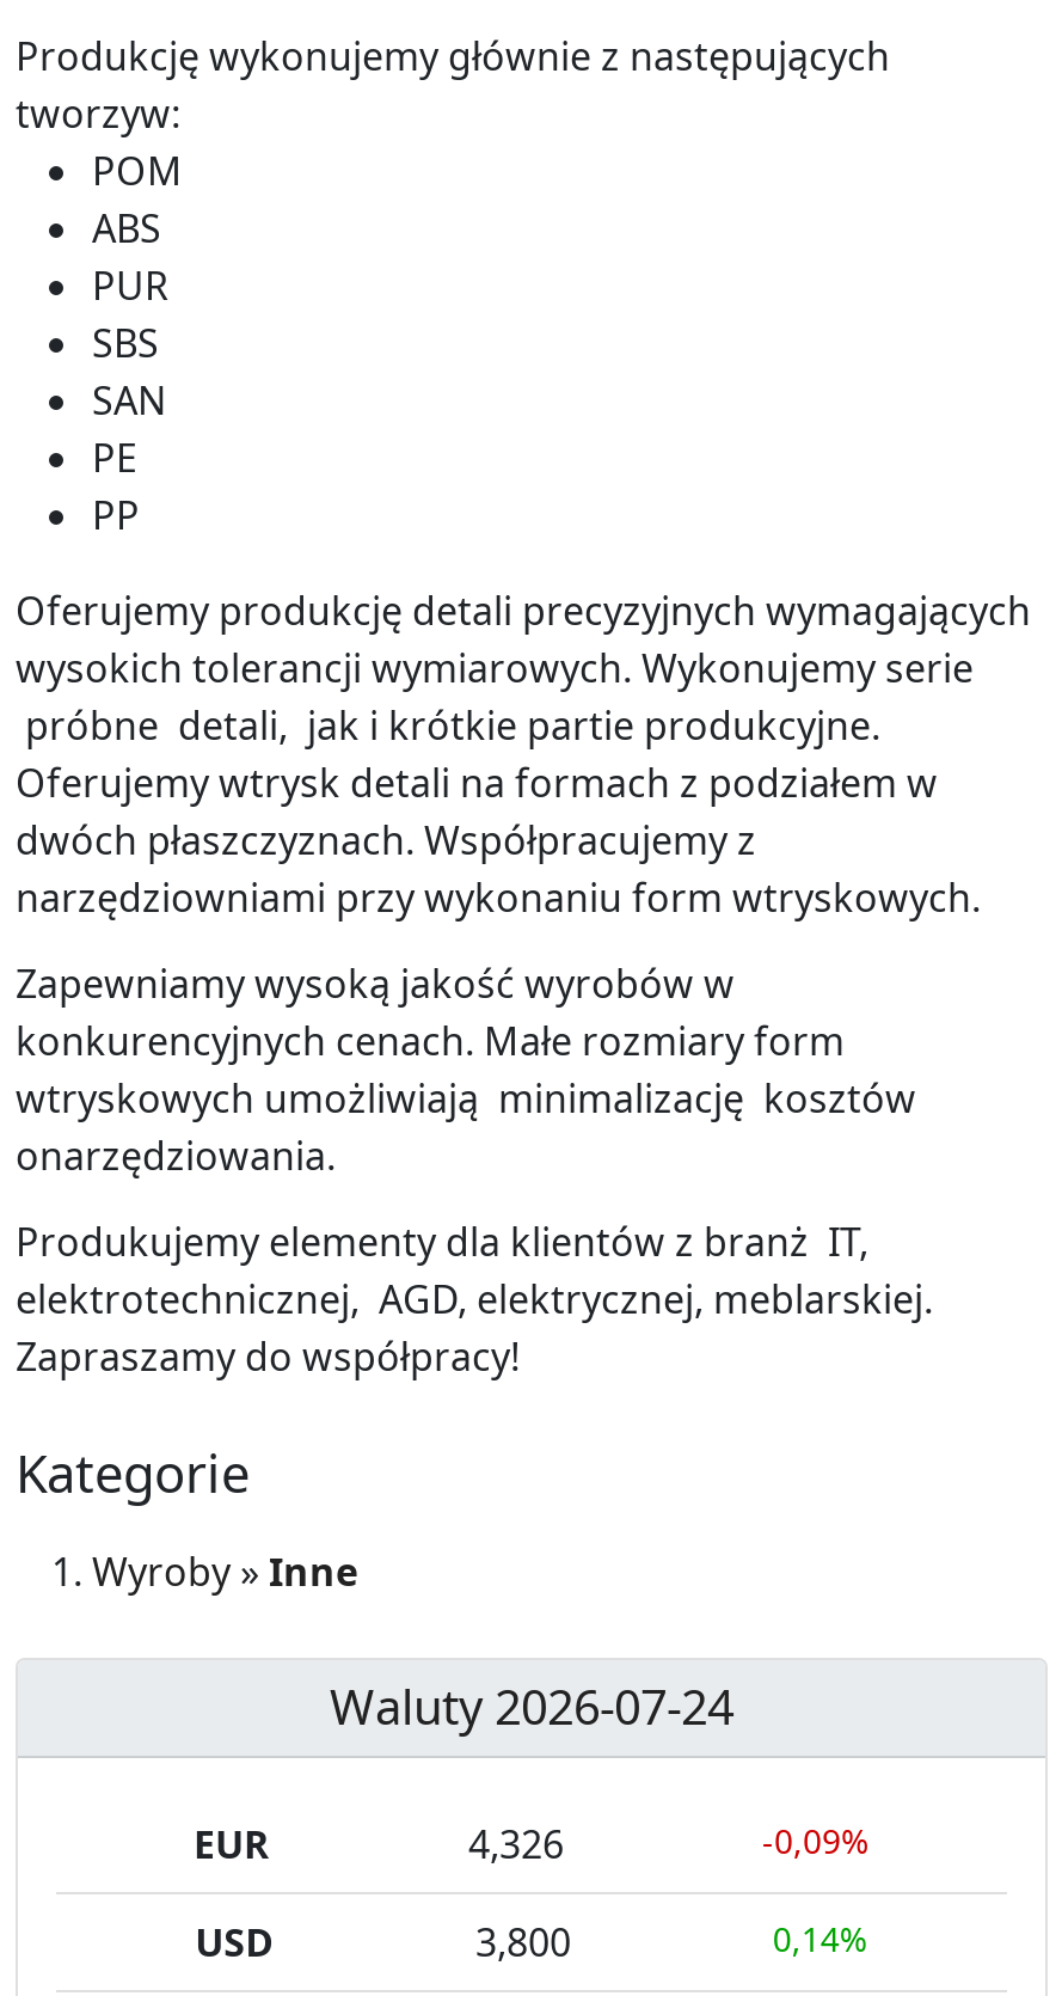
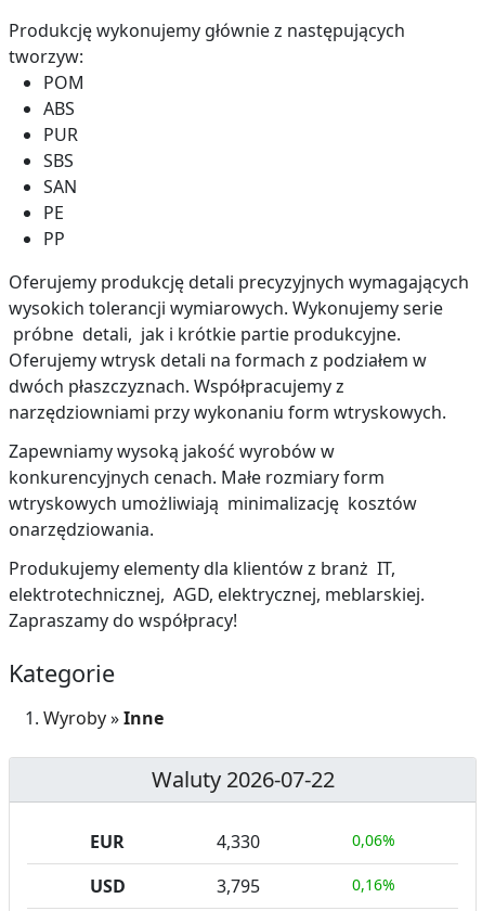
[330,1674,733,1739] Waluty 2026-07-24 -> [151,765,334,794] Waluty 2026-07-22
[468,1818,564,1871] 4,326 -> [217,830,260,854] 4,330
[762,1818,870,1863] -0,09% -> [352,830,395,850] 0,06%
[475,1916,571,1969] 3,800 -> [217,874,260,898] 3,795
[772,1916,868,1961] 0,14% -> [352,874,395,895] 0,16%

